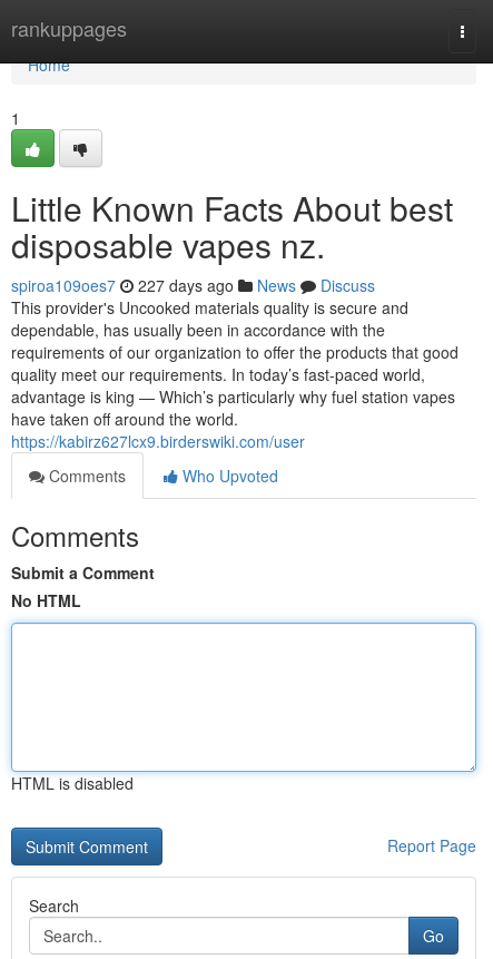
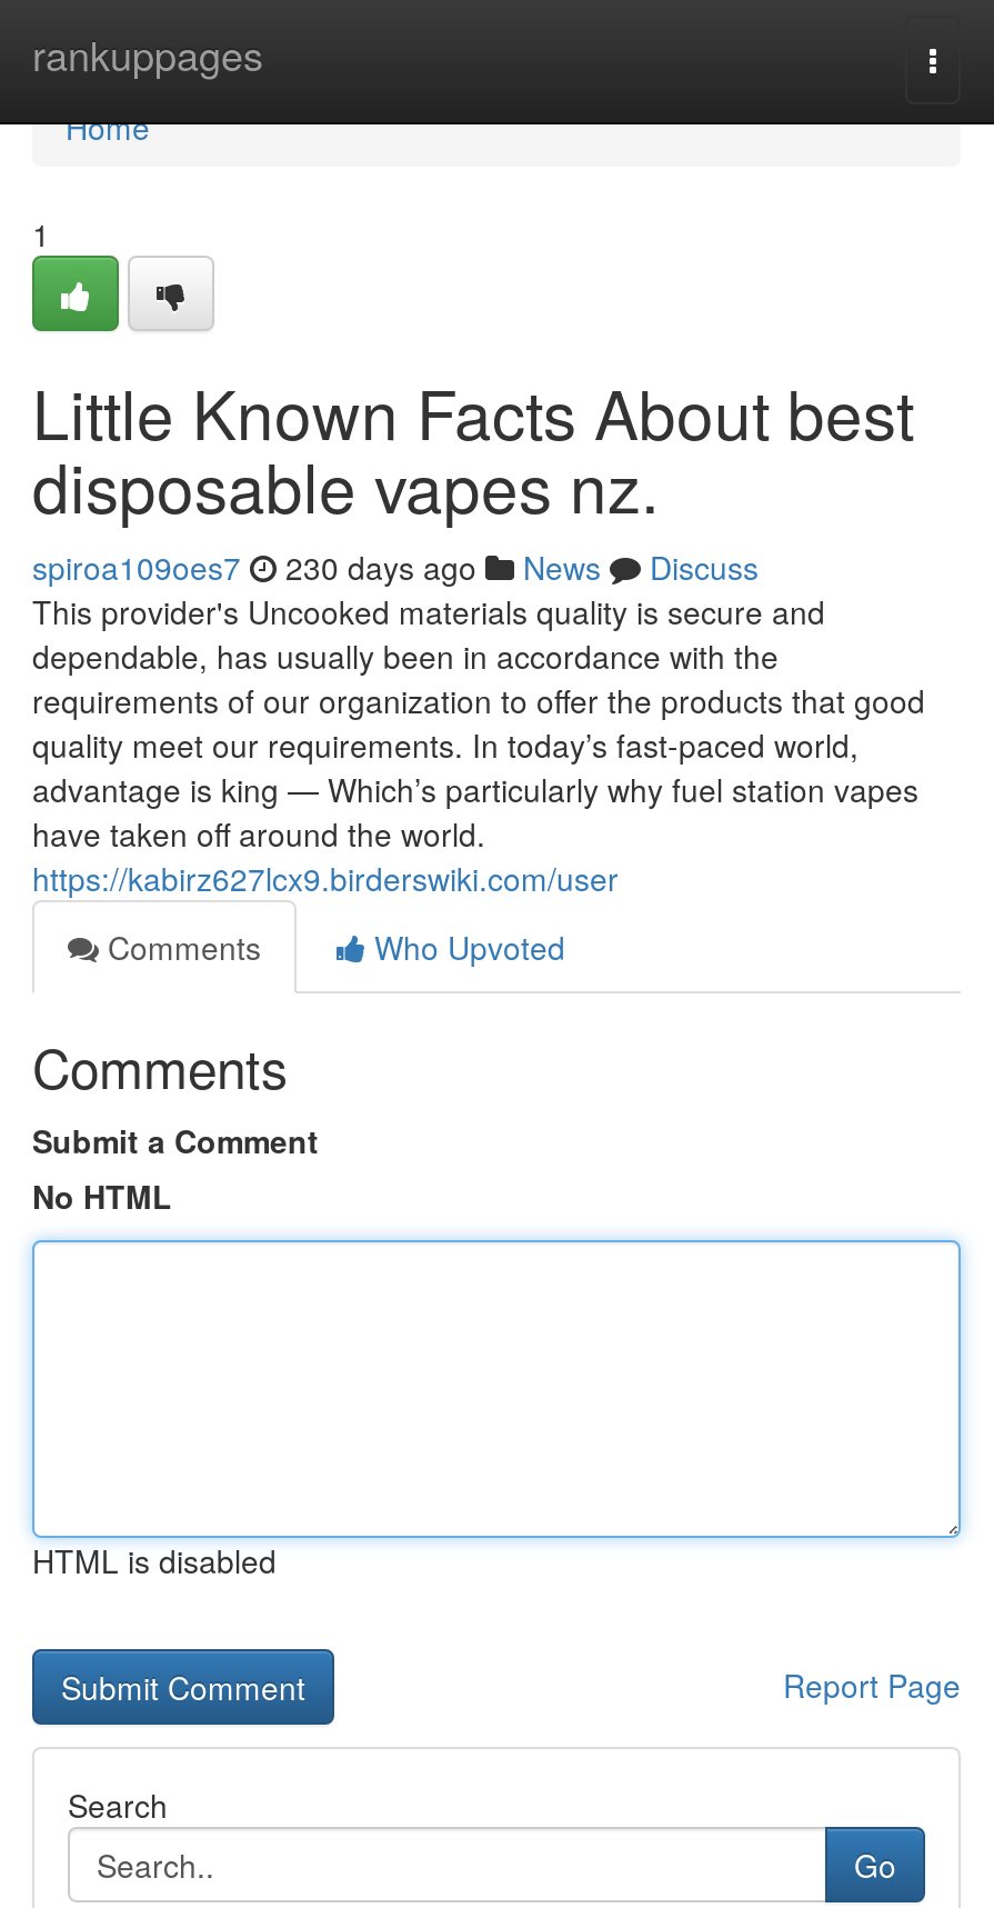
[11,274,375,296] spiroa109oes7 227 days ago News Discuss -> [32,545,759,589] spiroa109oes7 230 days ago News Discuss

